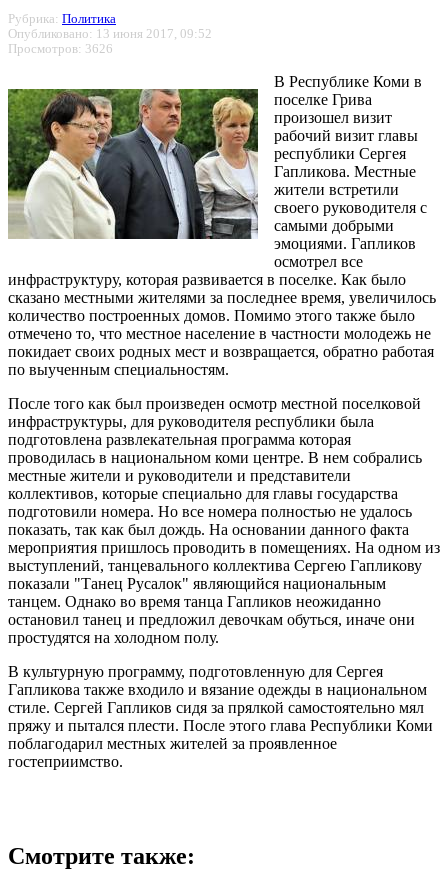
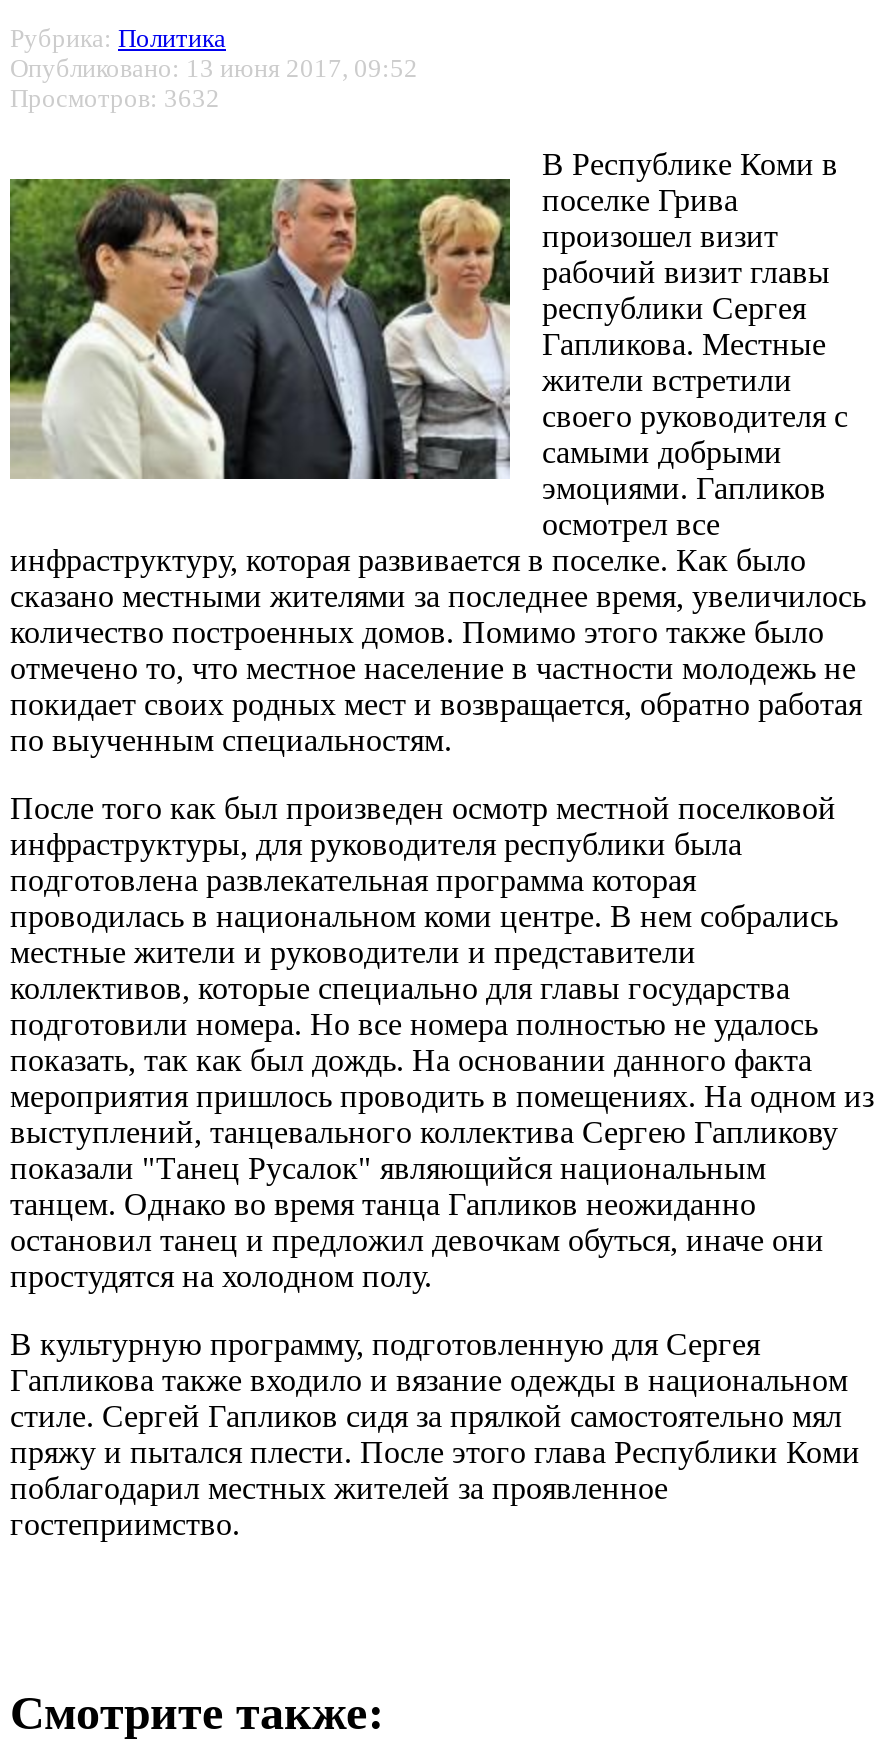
[8,42,113,56] Просмотров: 3626 -> [10,85,220,113] Просмотров: 3632

